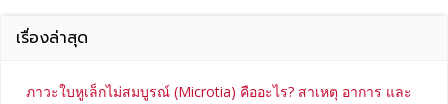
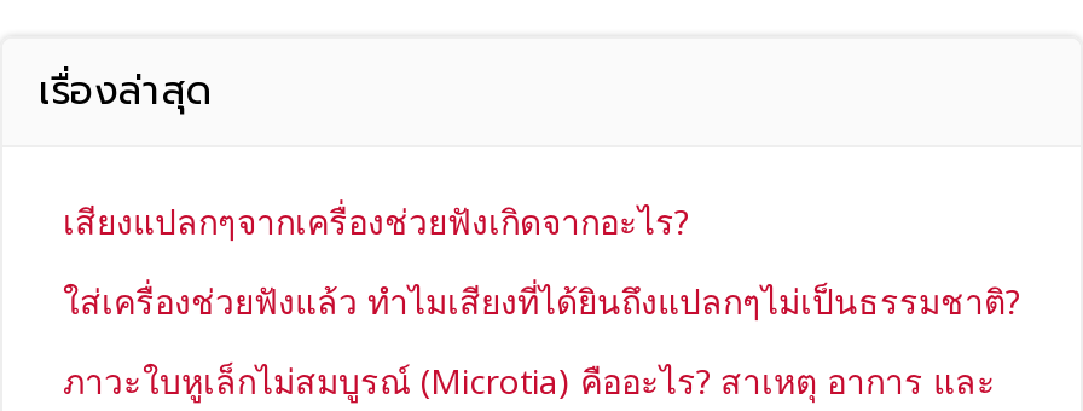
none -> [63,198,1020,324] เสียงแปลกๆจากเครื่องช่วยฟังเกิดจากอะไร? | ใส่เครื่องช่วยฟังแล้ว ทำไมเสียงที่ได้ยินถึงแปลกๆไม่เป็นธรรมชาติ?

